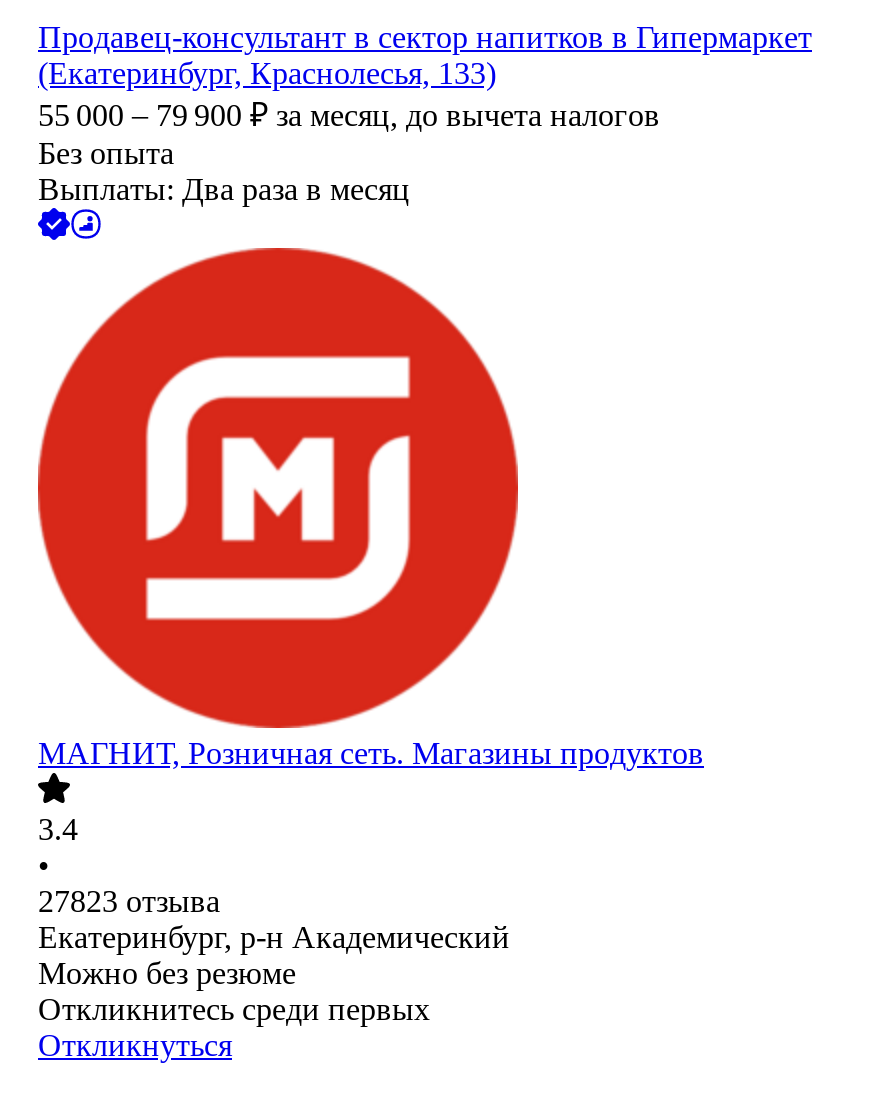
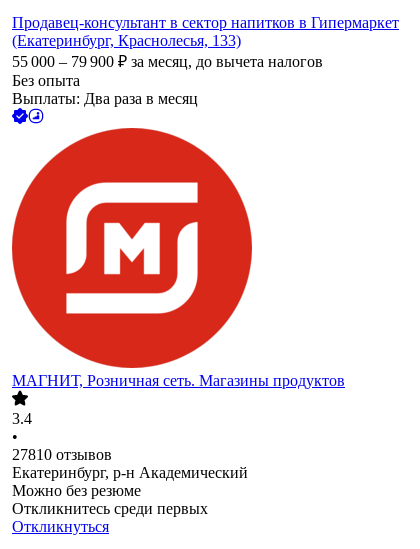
[38,885,220,919] 27823 отзыва -> [12,446,112,463] 27810 отзывов

